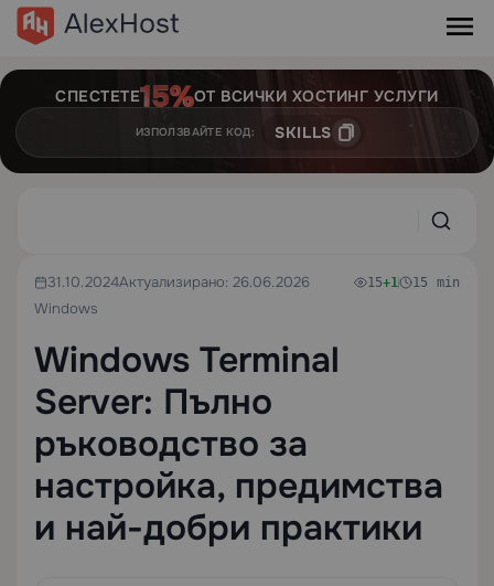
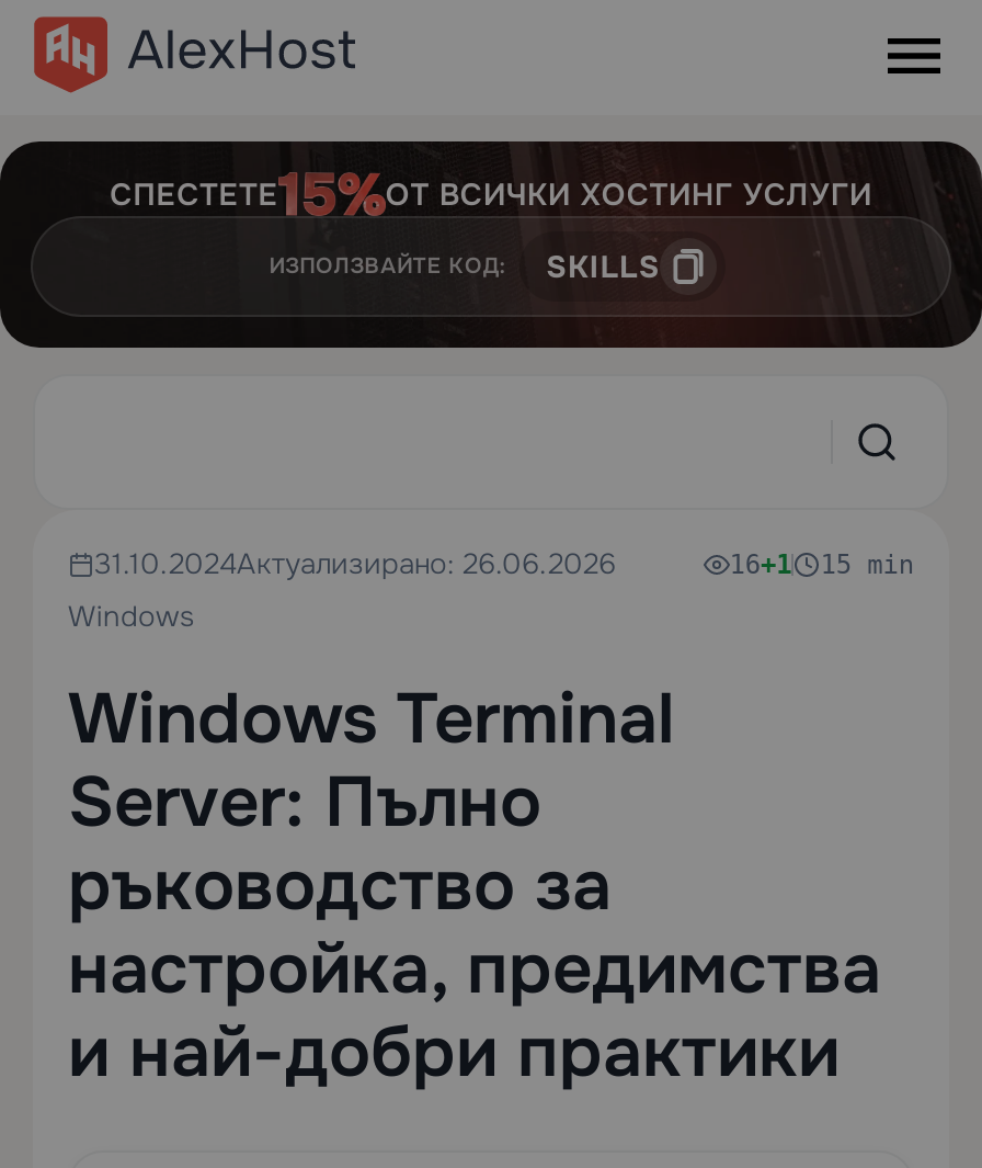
[367,274,460,290] 15+1 15 min -> [729,548,914,579] 16+1 15 min

